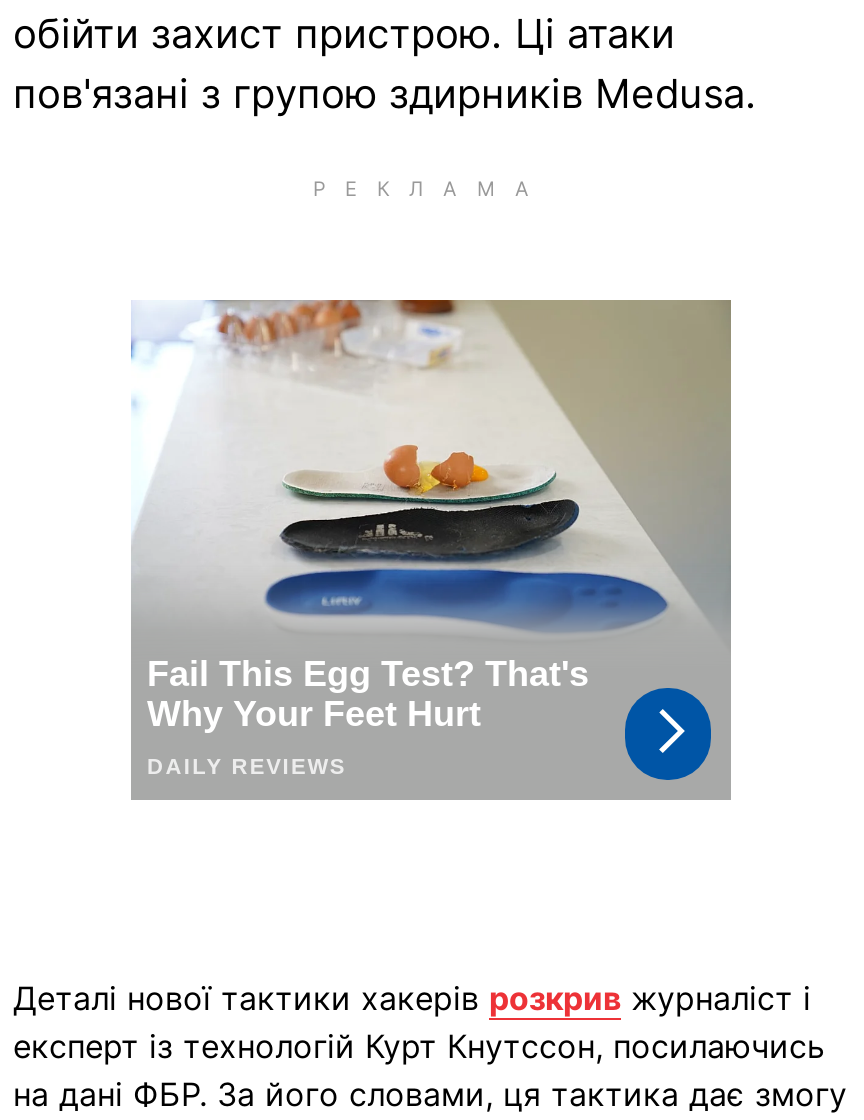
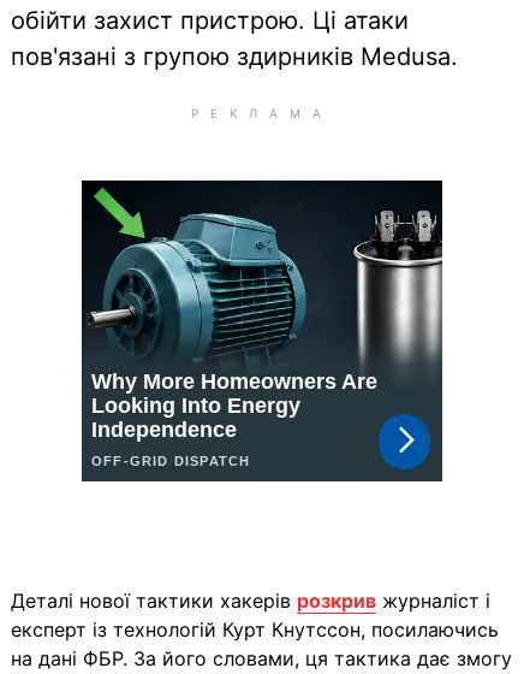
[131,298,733,798] [image] -> [81,179,442,481] [image]

